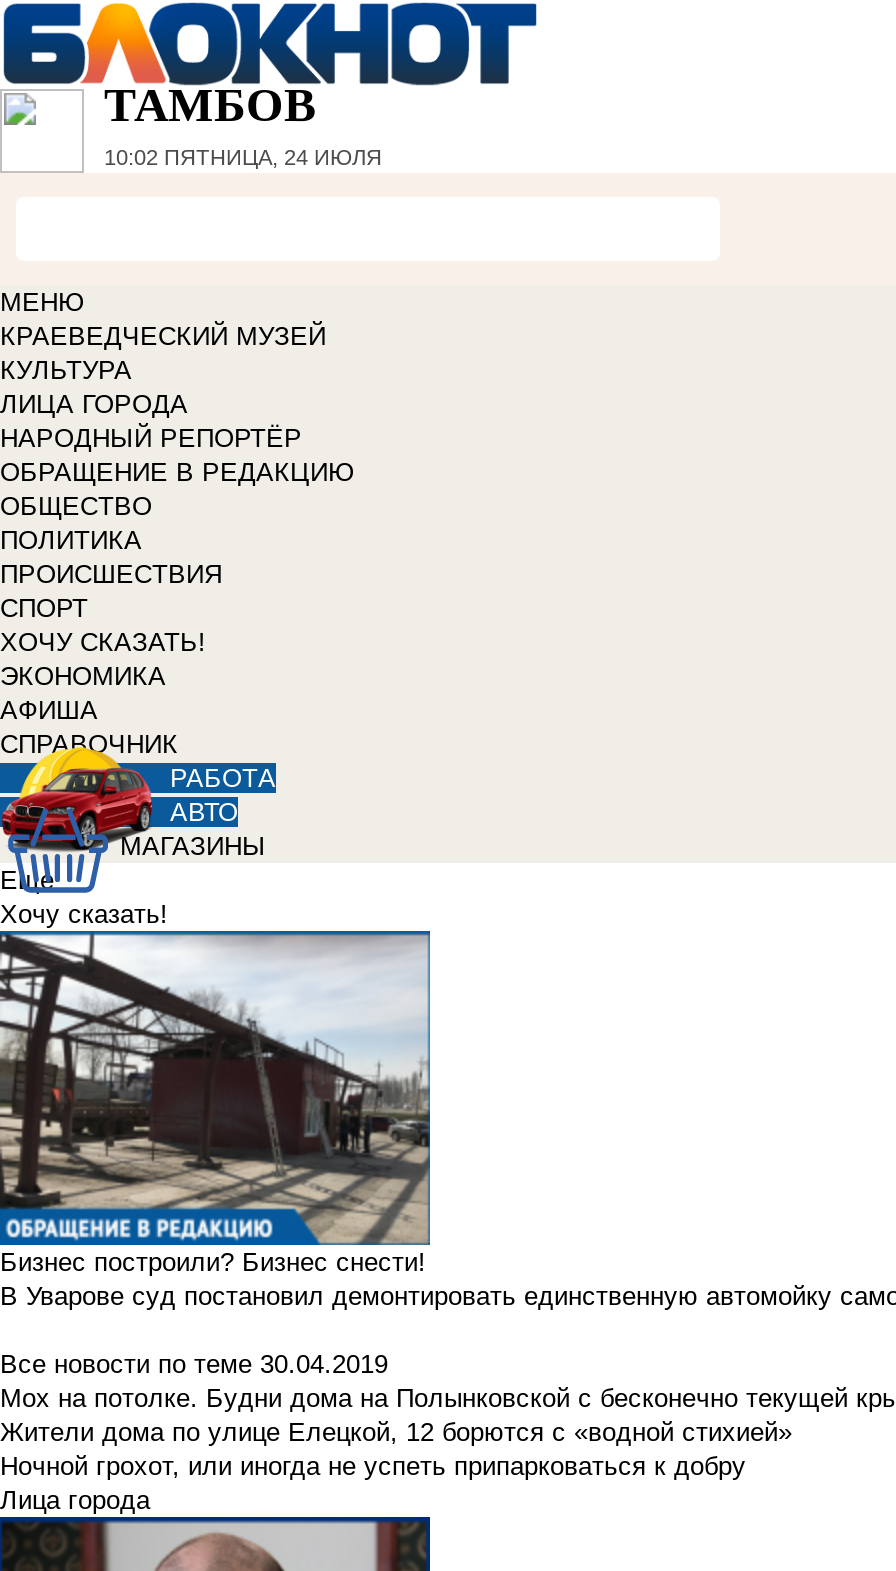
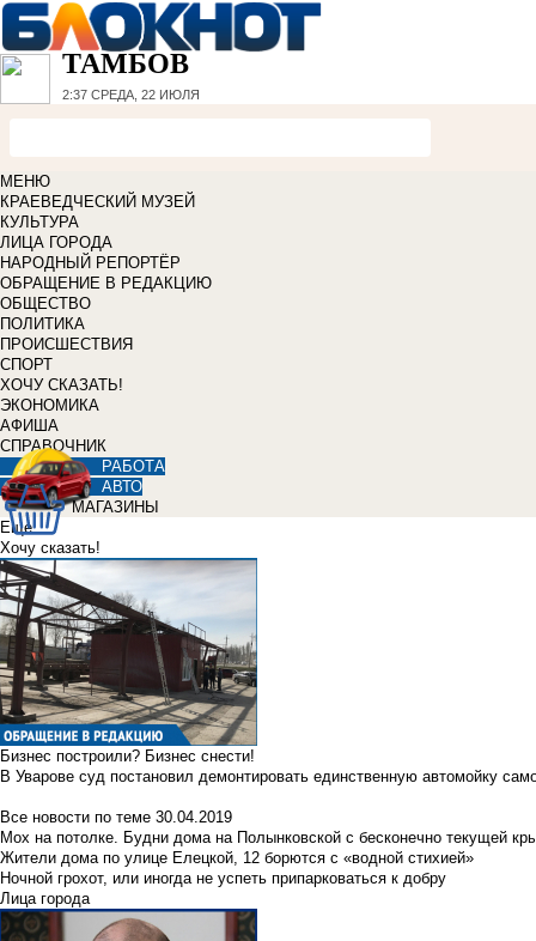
[104,146,382,170] 10:02 ПЯТНИЦА, 24 ИЮЛЯ -> [62,88,200,102] 2:37 СРЕДА, 22 ИЮЛЯ

